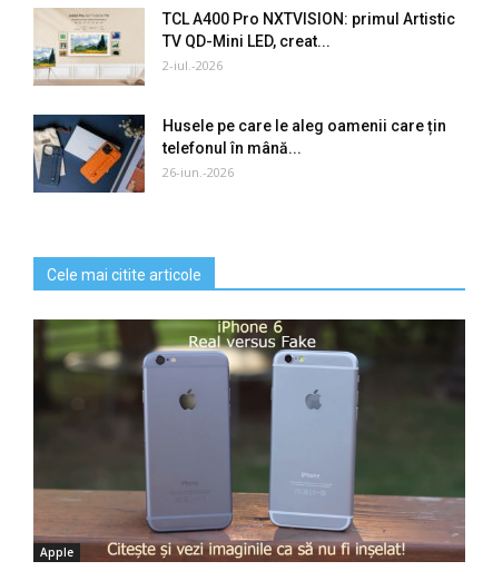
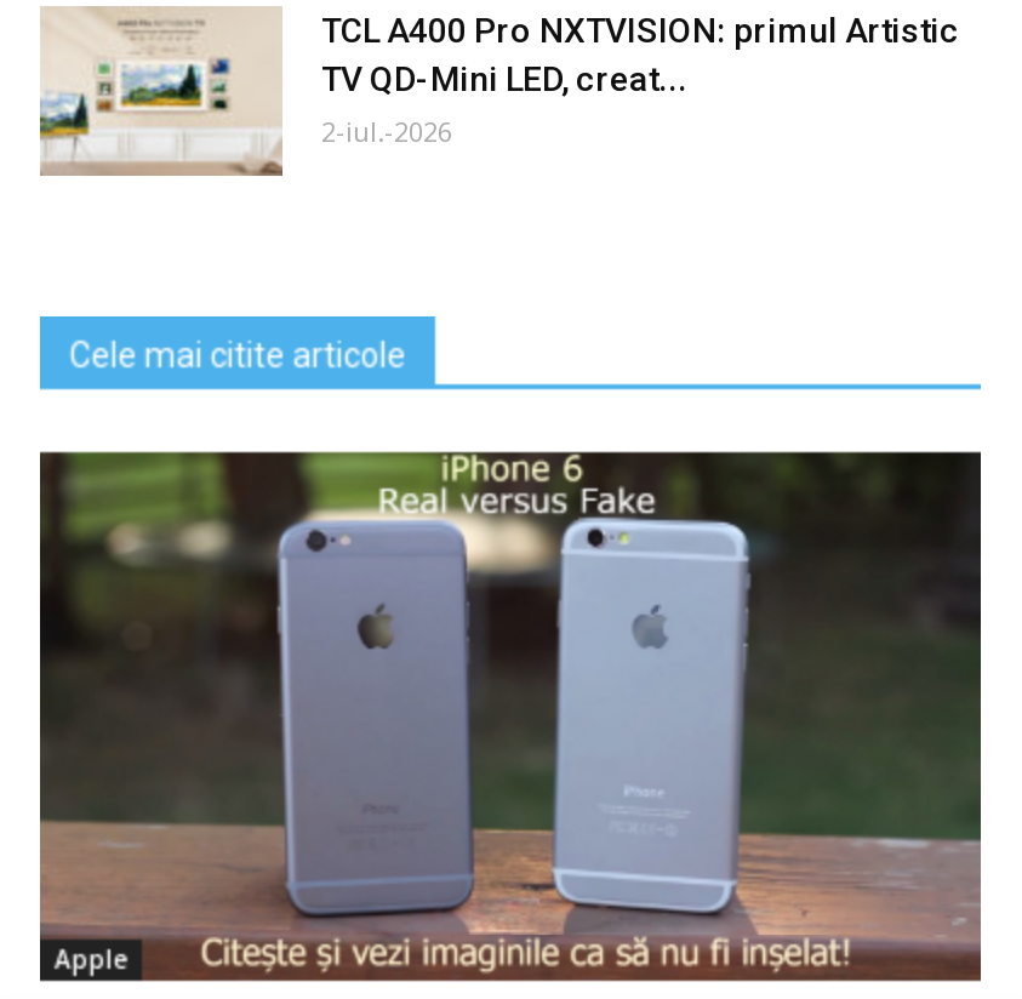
[32,114,446,194] [image] | Husele pe care le aleg oamenii care țin | telefonul în mână... | 26-iun.-2026 -> none

